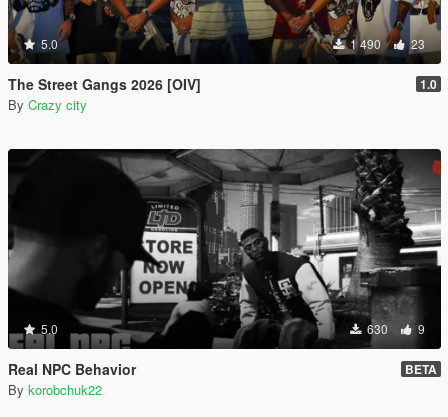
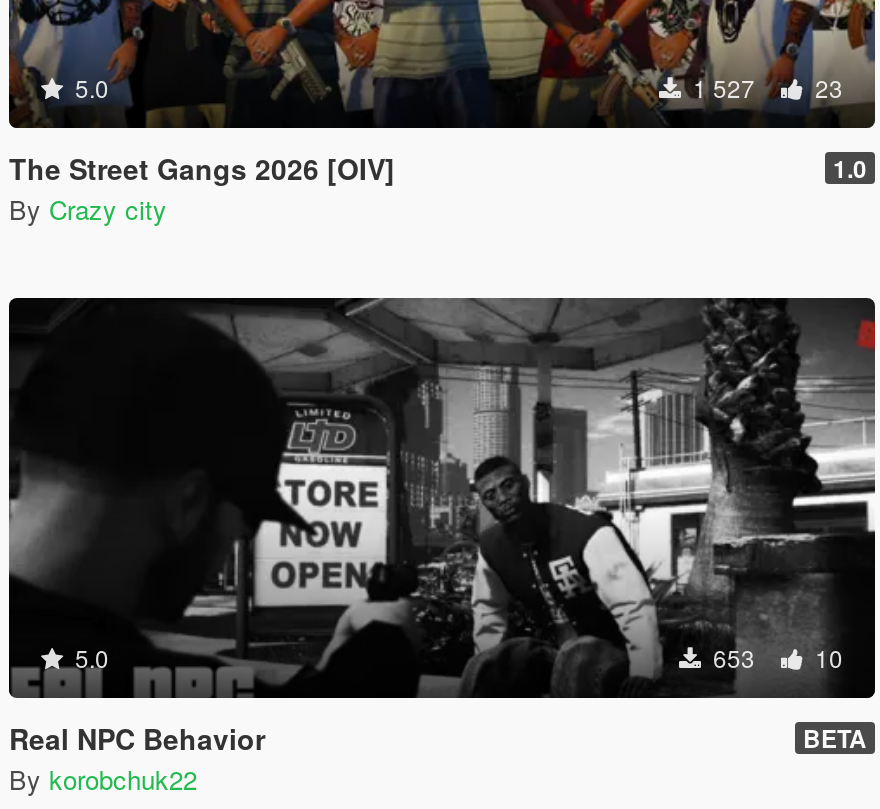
[347,35,425,52] 1 490 23 -> [687,70,843,104] 1 527 23
[364,320,391,337] 630 -> [707,640,761,674] 653
[415,320,425,337] 9 -> [809,640,843,674] 10

